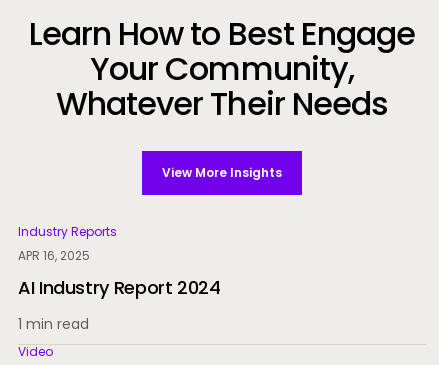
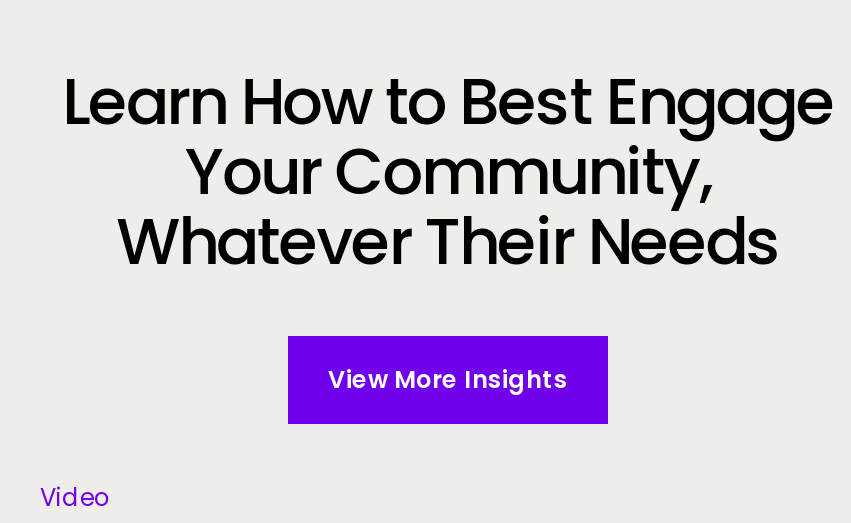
[18,223,221,334] Industry Reports | APR 16, 2025 | AI Industry Report 2024 | 1 min read -> none

